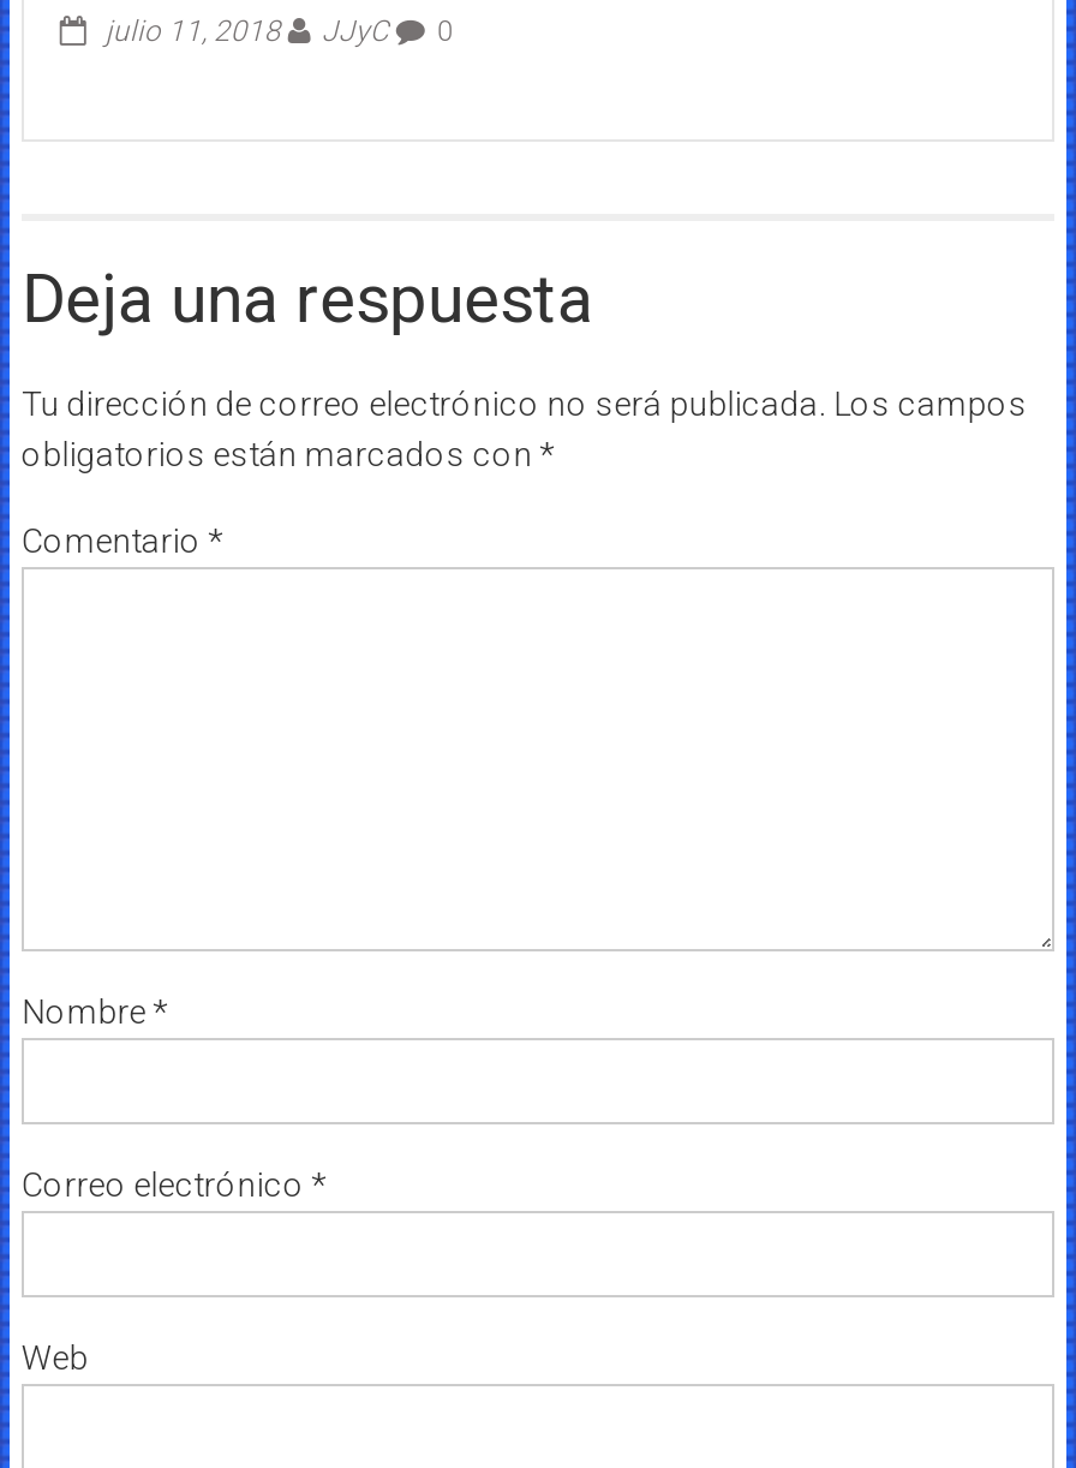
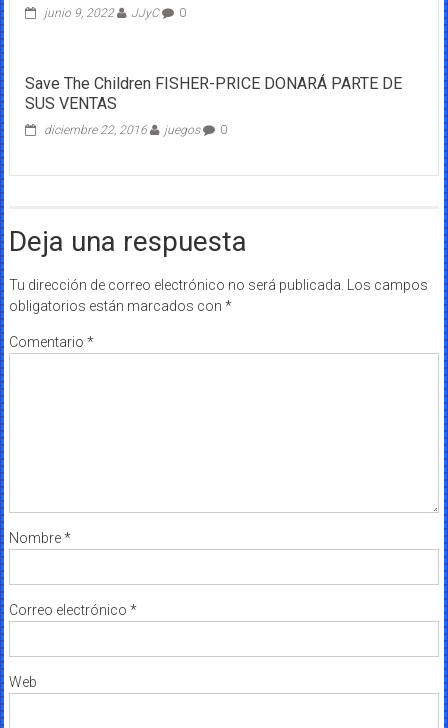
[105,15,281,49] julio 11, 2018 -> [44,6,114,20] junio 9, 2022
none -> [25,74,402,137] Save The Children FISHER-PRICE DONARÁ PARTE DE | SUS VENTAS | diciembre 22, 2016 | juegos
none -> [179,6,186,20] 0

